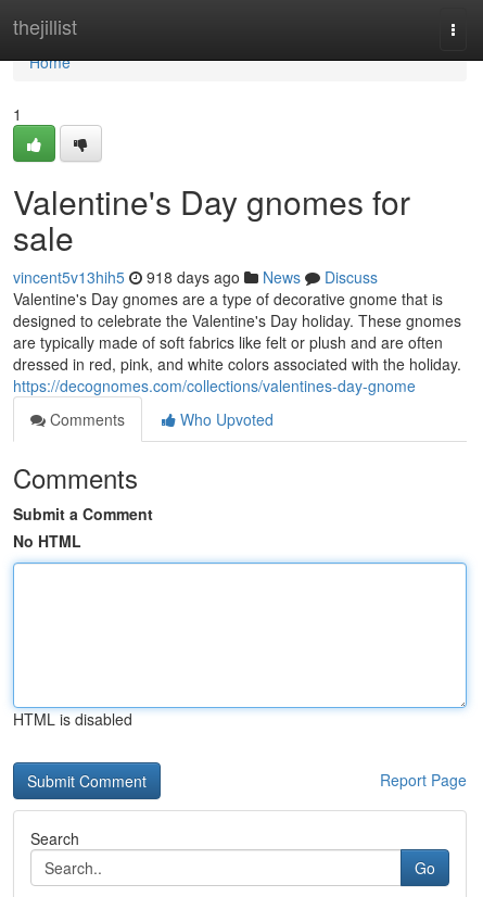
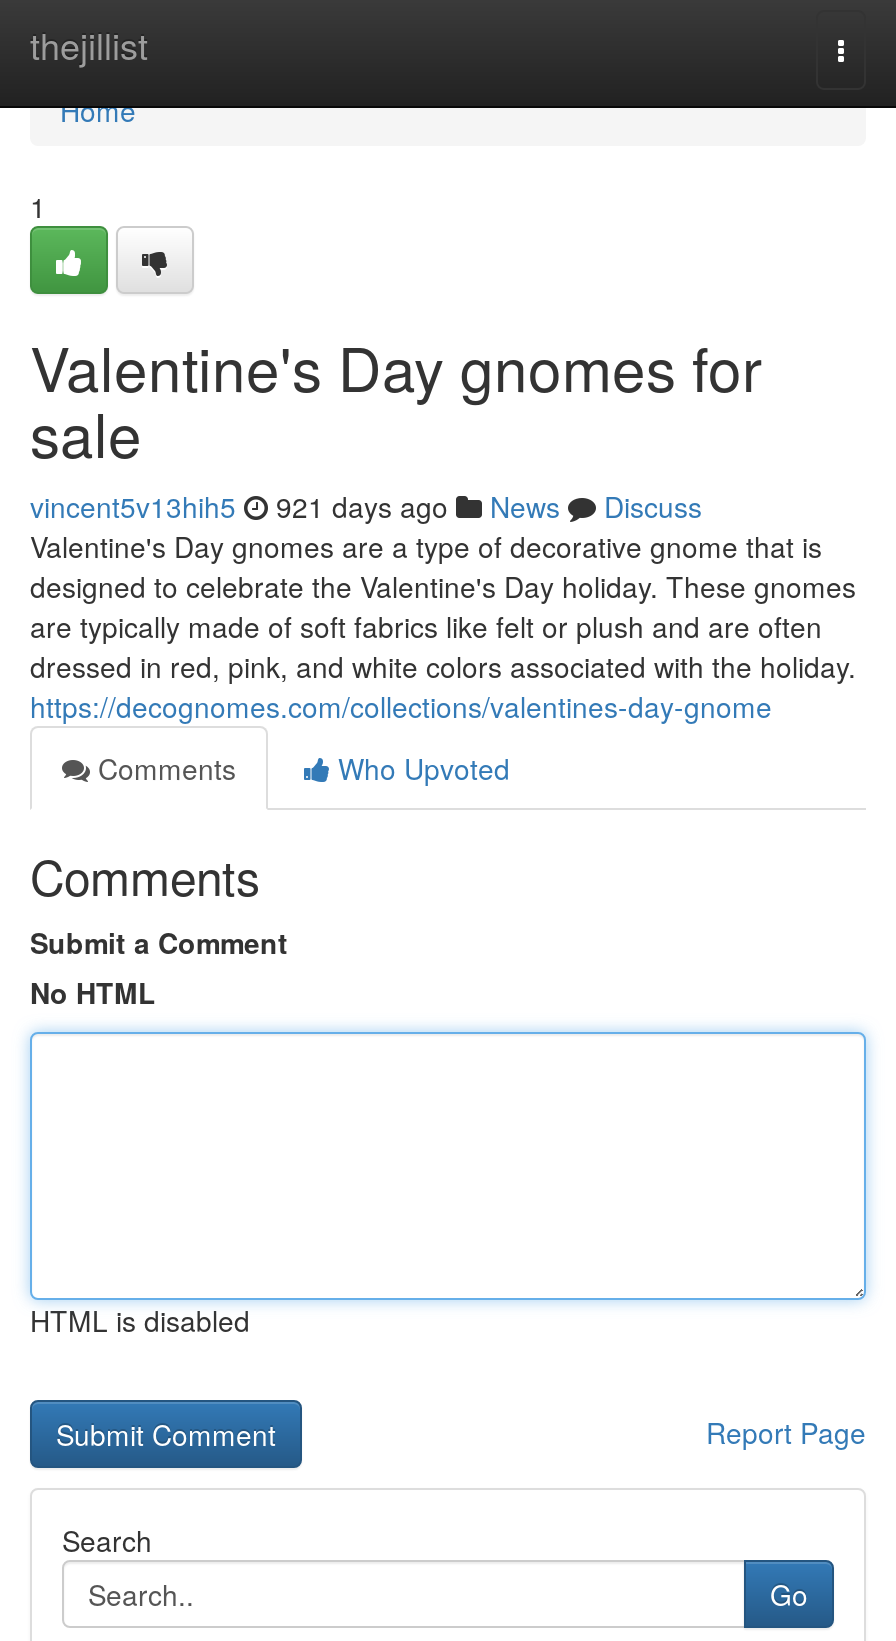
[13,266,378,288] vincent5v13hih5 918 days ago News Discuss -> [30,486,702,526] vincent5v13hih5 921 days ago News Discuss

